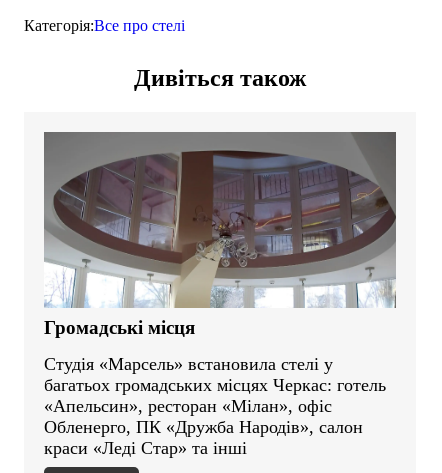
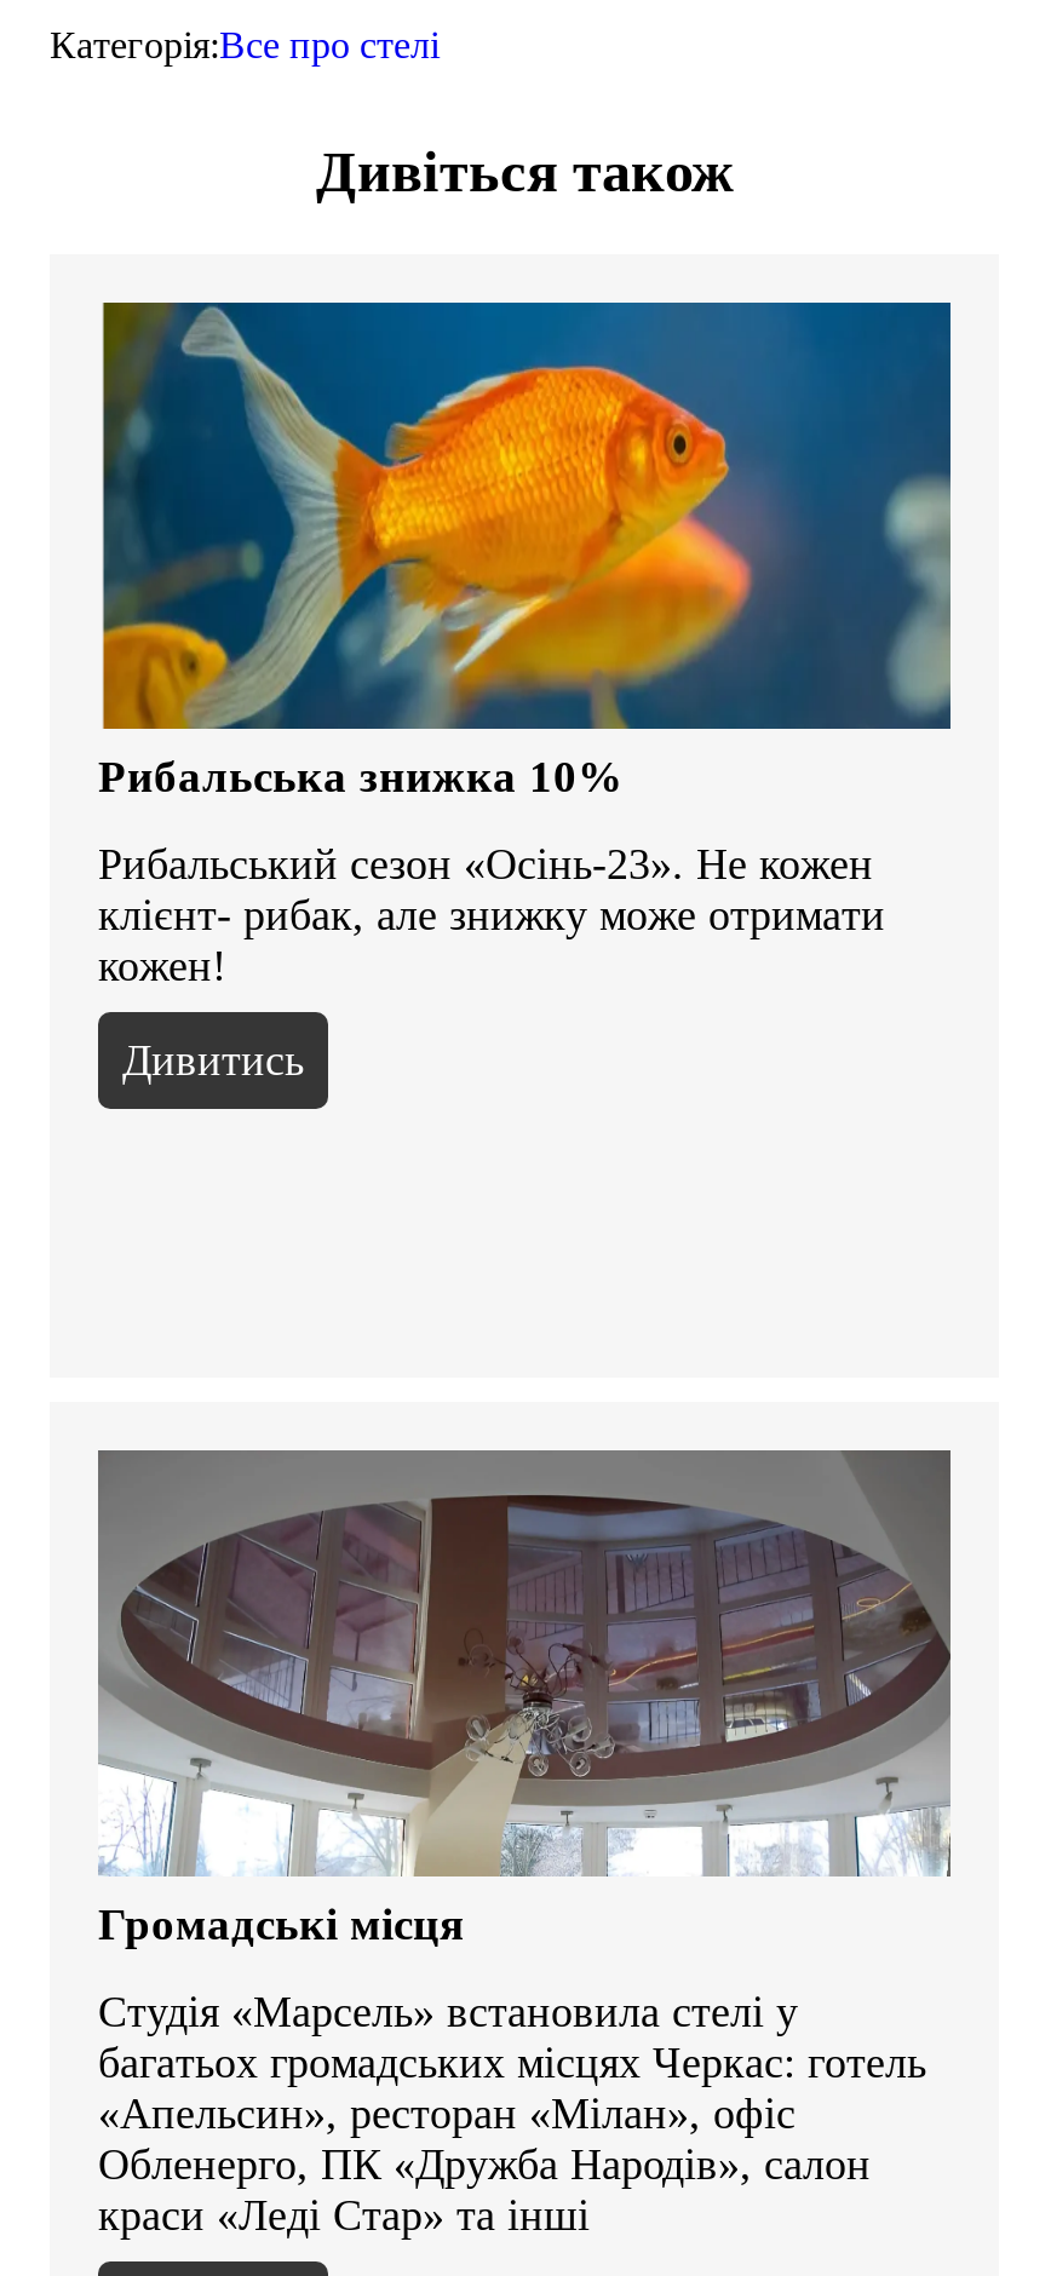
none -> [98,300,951,1085] [image] | Рибальська знижка 10% | Рибальський сезон «Осінь-23». Не кожен | клієнт- рибак, але знижку може отримати | кожен! | Дивитись

